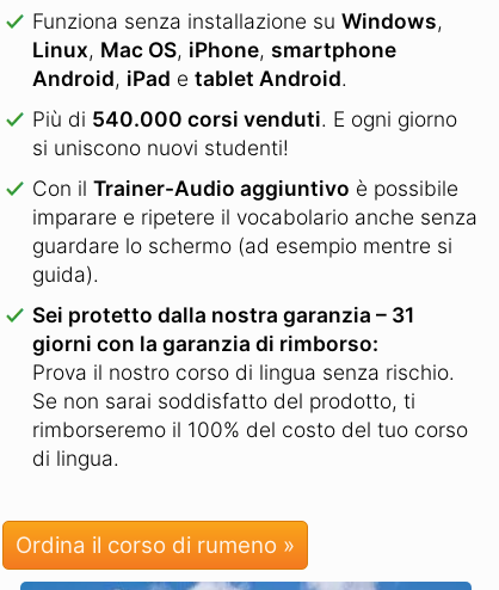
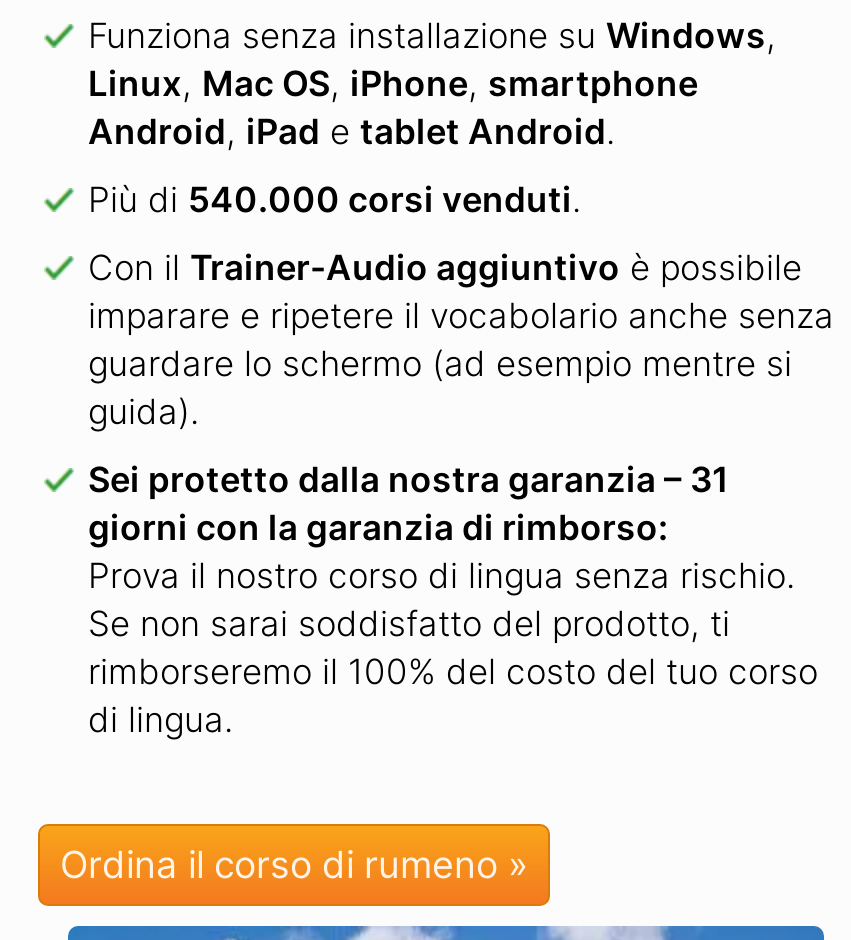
[32,106,457,160] Più di 540.000 corsi venduti. E ogni giorno | si uniscono nuovi studenti! -> [88,178,582,220] Più di 540.000 corsi venduti.

